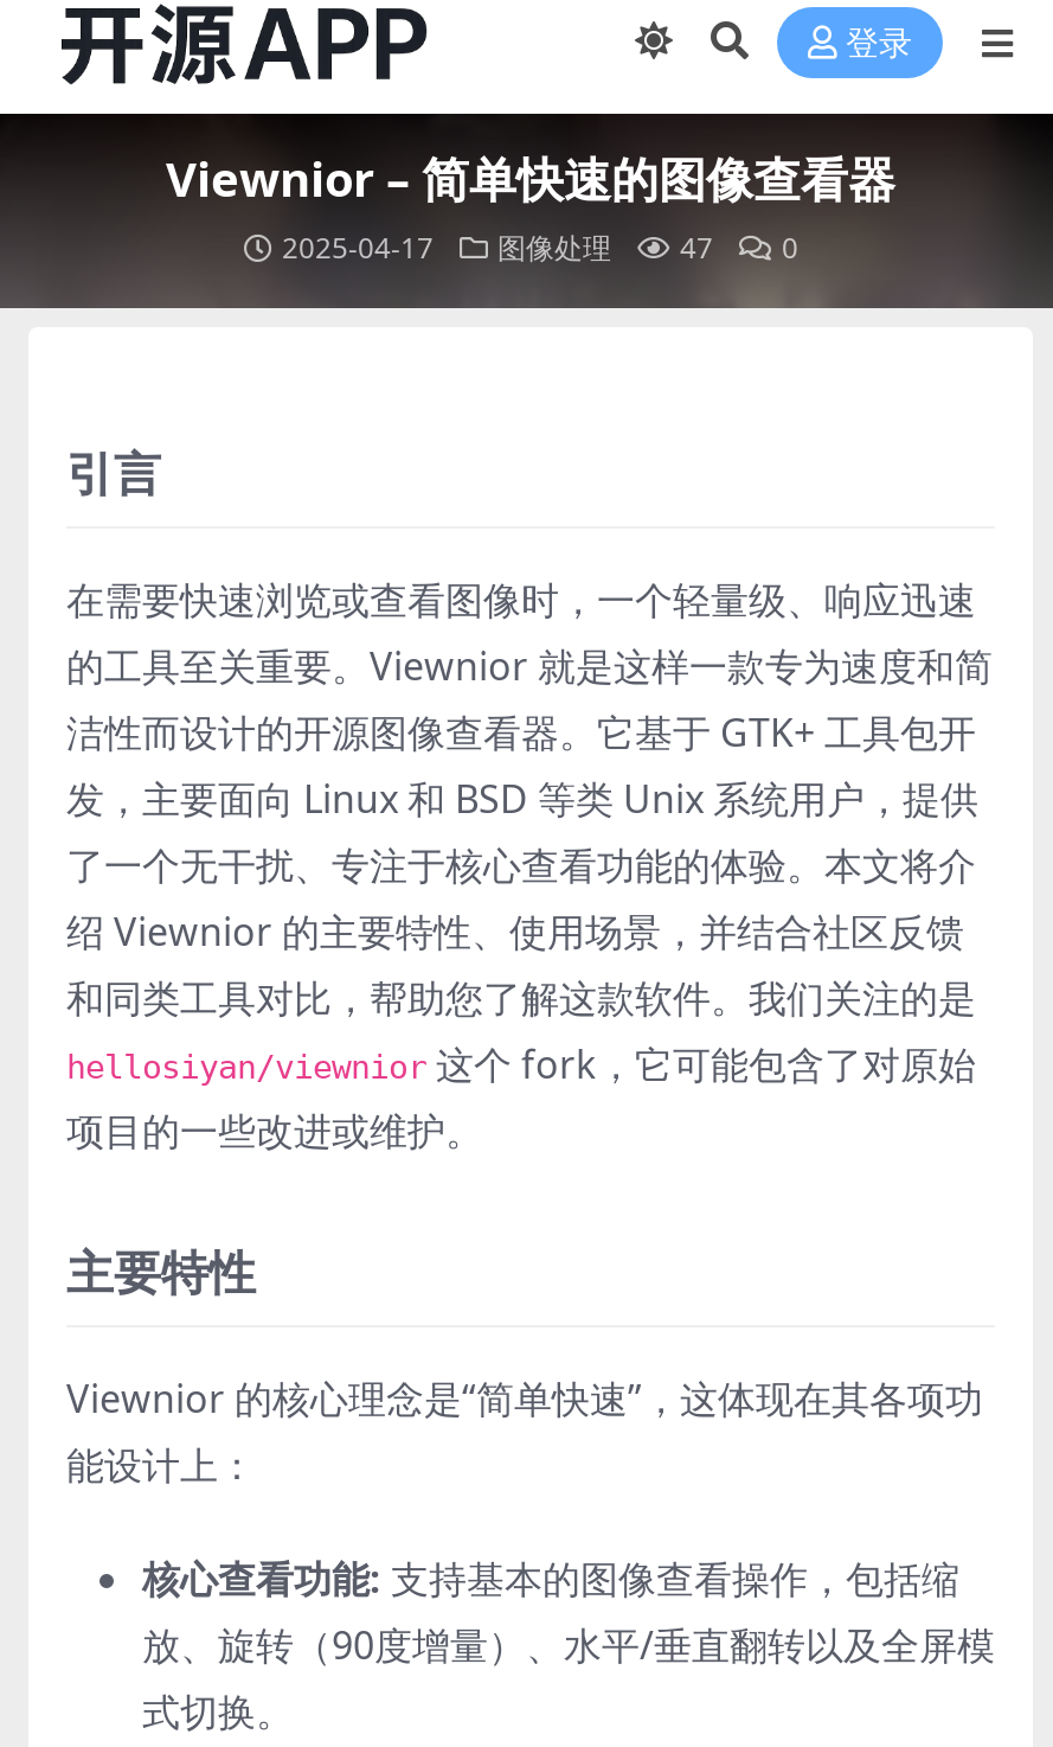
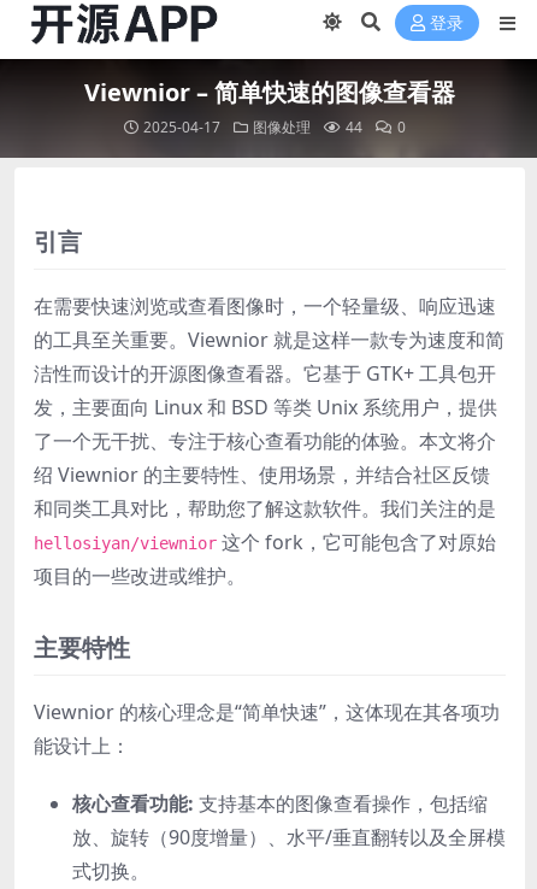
[282,228,798,268] 2025-04-17 图像处理 47 0 -> [143,117,406,137] 2025-04-17 图像处理 44 0

